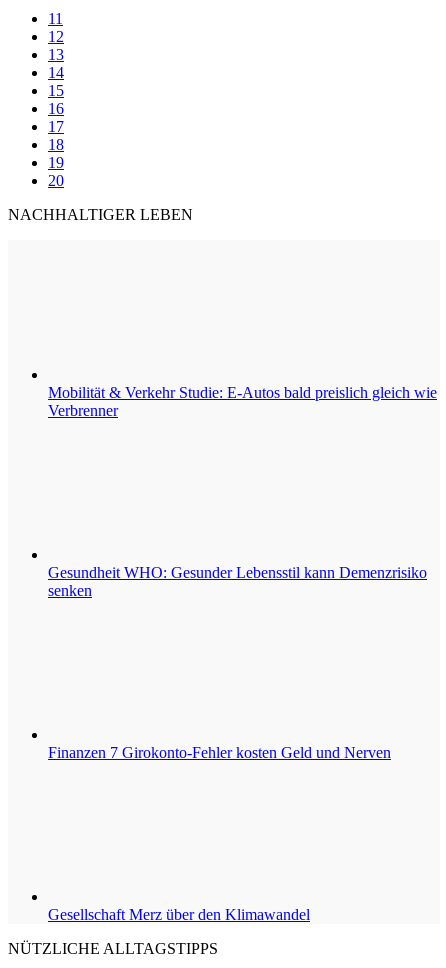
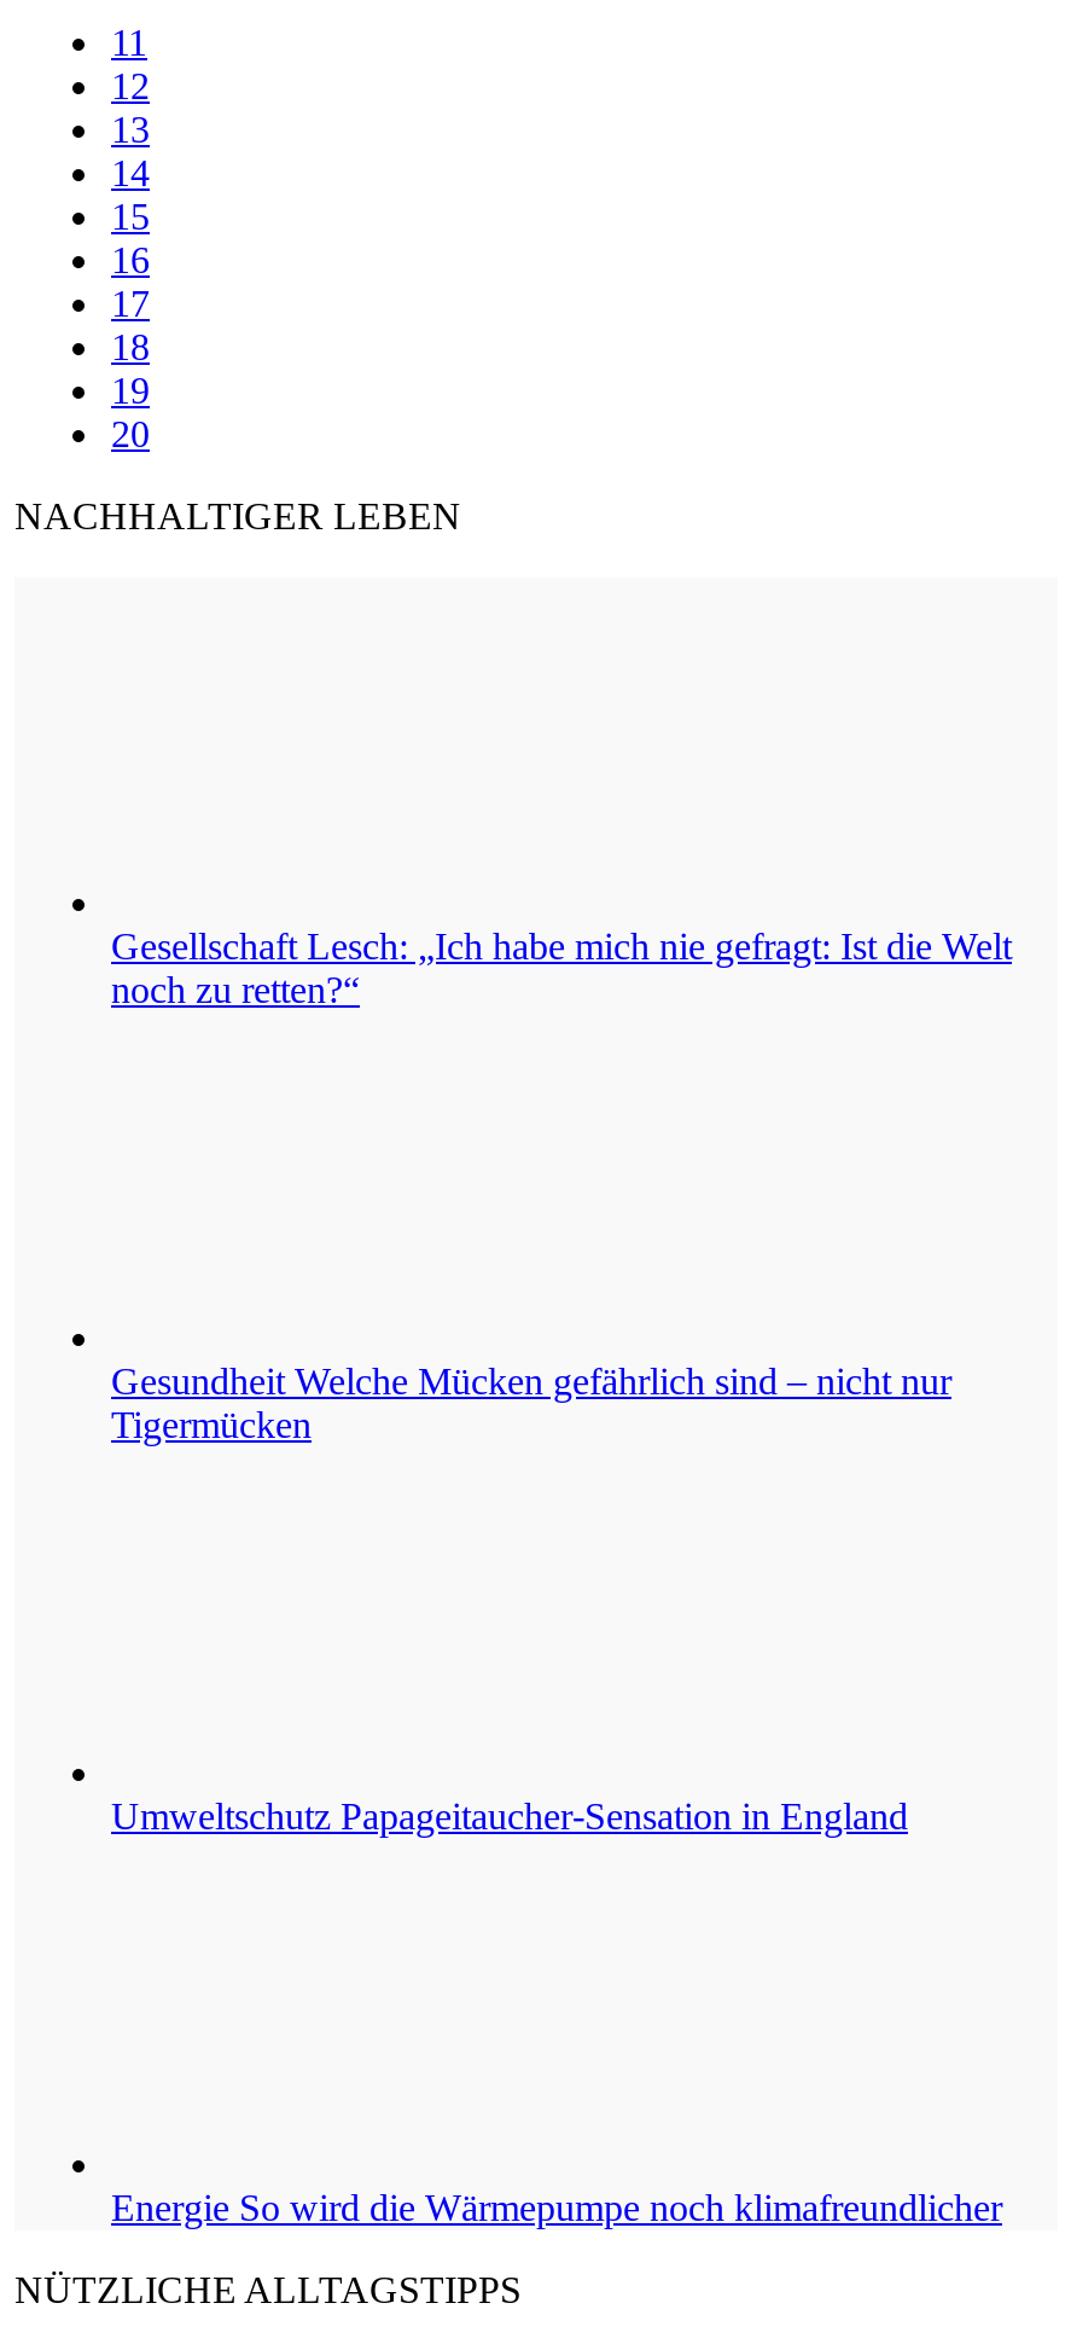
[48,384,437,419] Mobilität & Verkehr Studie: E-Autos bald preislich gleich wie | Verbrenner -> [111,926,1012,1010] Gesellschaft Lesch: „Ich habe mich nie gefragt: Ist die Welt | noch zu retten?“
[48,564,427,599] Gesundheit WHO: Gesunder Lebensstil kann Demenzrisiko | senken -> [111,1361,951,1445] Gesundheit Welche Mücken gefährlich sind – nicht nur | Tigermücken
[48,744,391,761] Finanzen 7 Girokonto-Fehler kosten Geld und Nerven -> [111,1795,908,1837] Umweltschutz Papageitaucher-Sensation in England
[48,906,310,923] Gesellschaft Merz über den Klimawandel -> [111,2187,1002,2228] Energie So wird die Wärmepumpe noch klimafreundlicher

